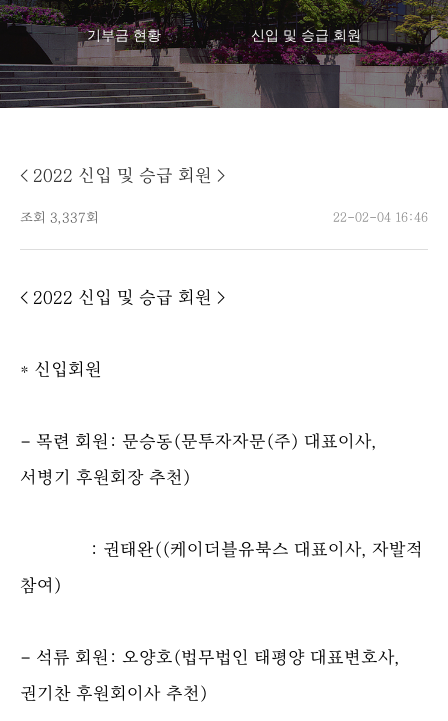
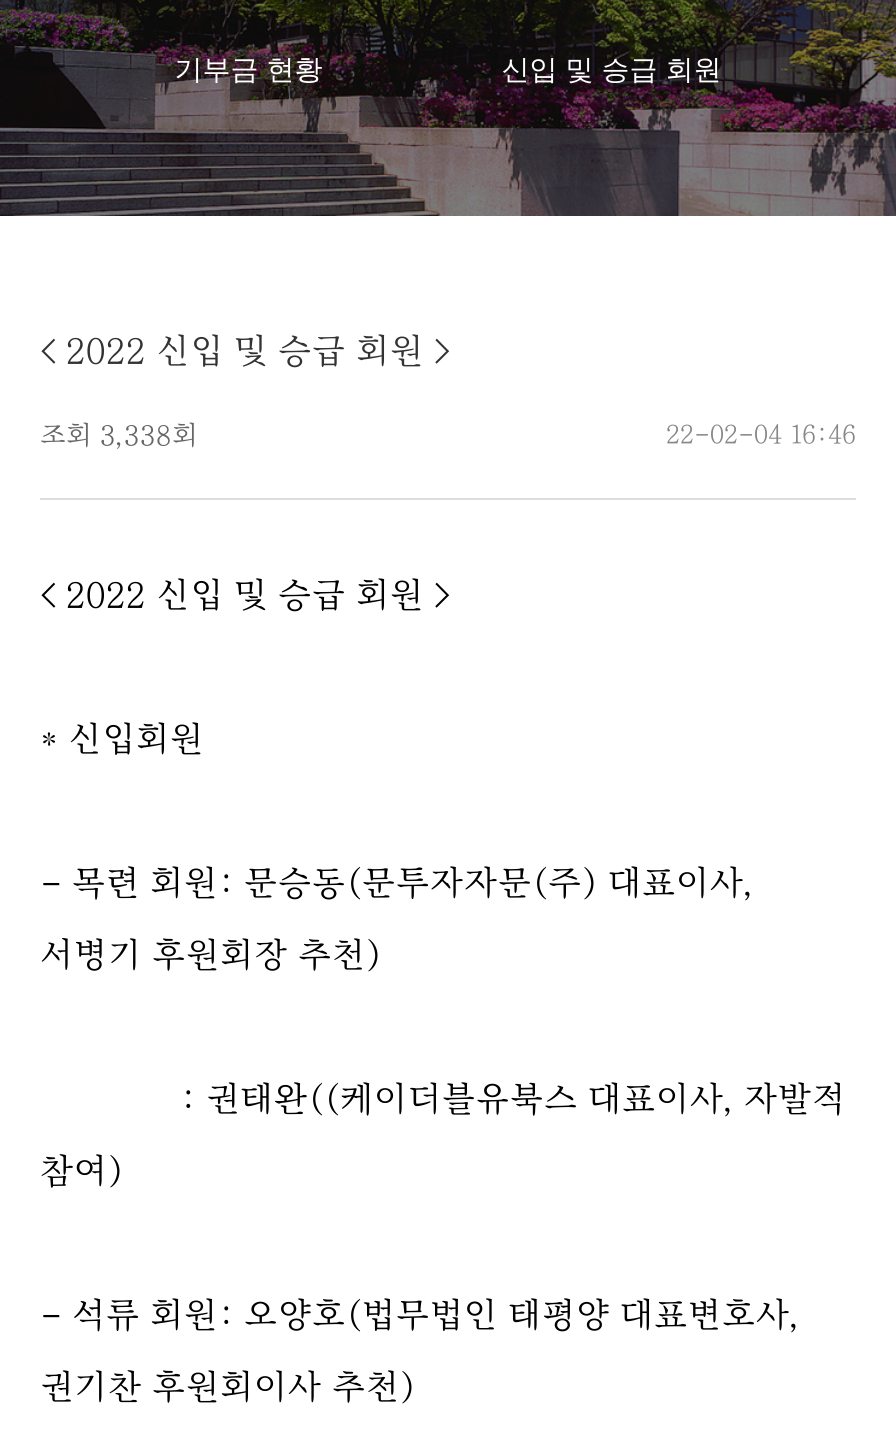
[20,211,99,225] 조회 3,337회 -> [40,423,198,451] 조회 3,338회

